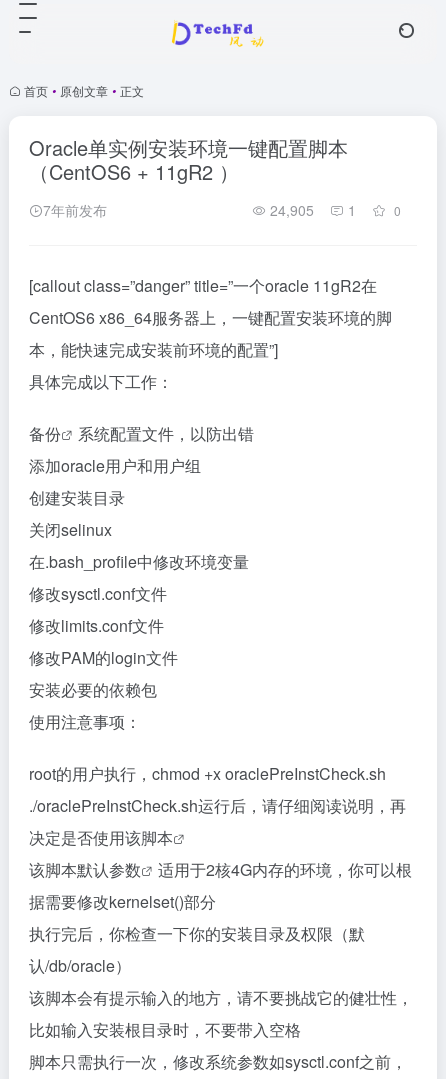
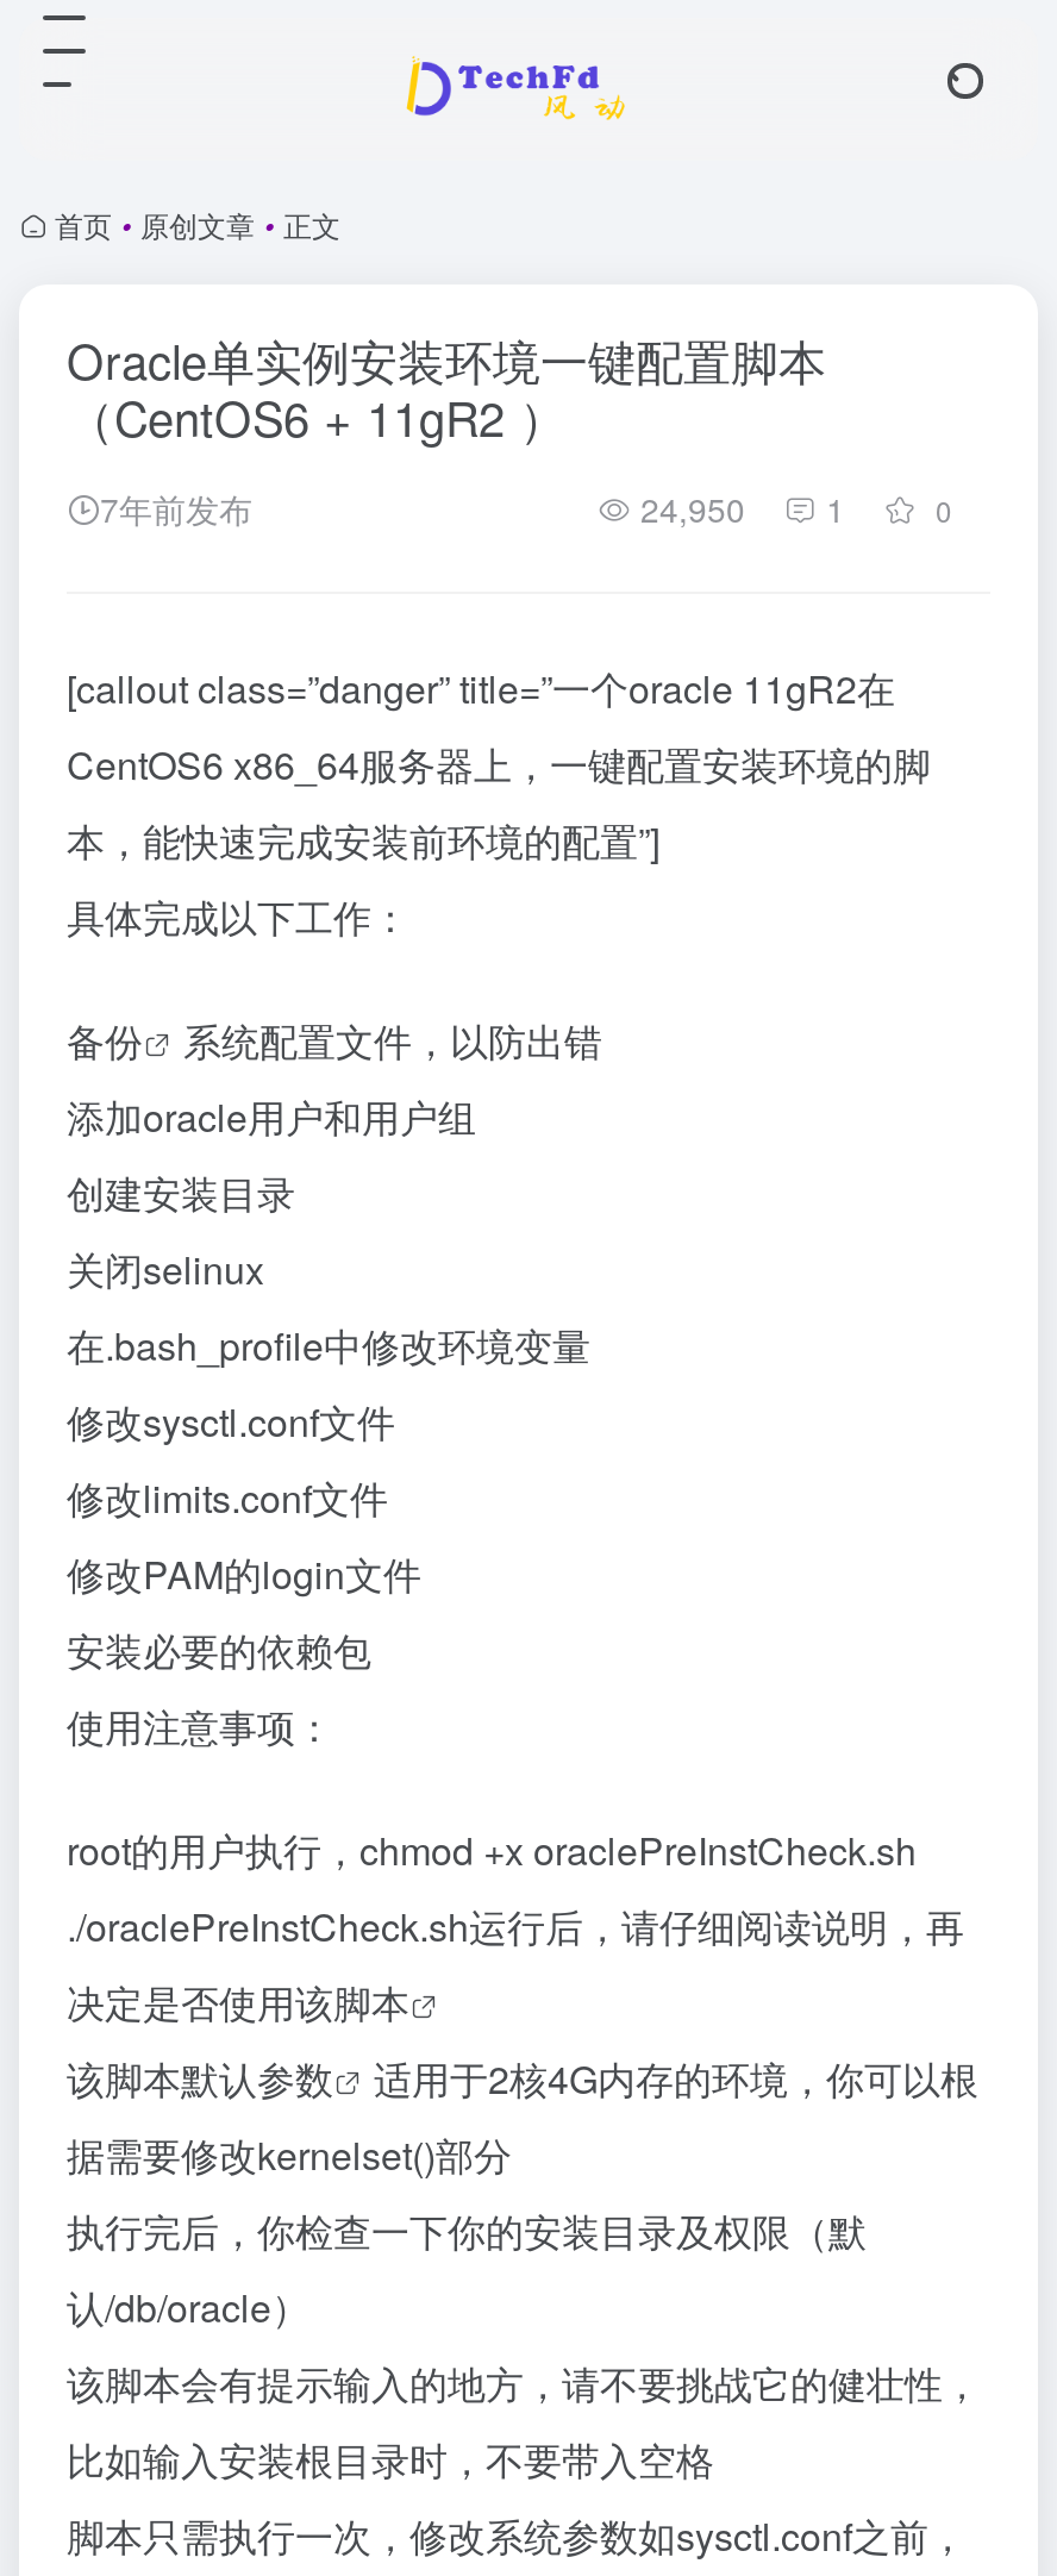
[266,200,356,220] 24,905 1 -> [631,484,845,532] 24,950 1

